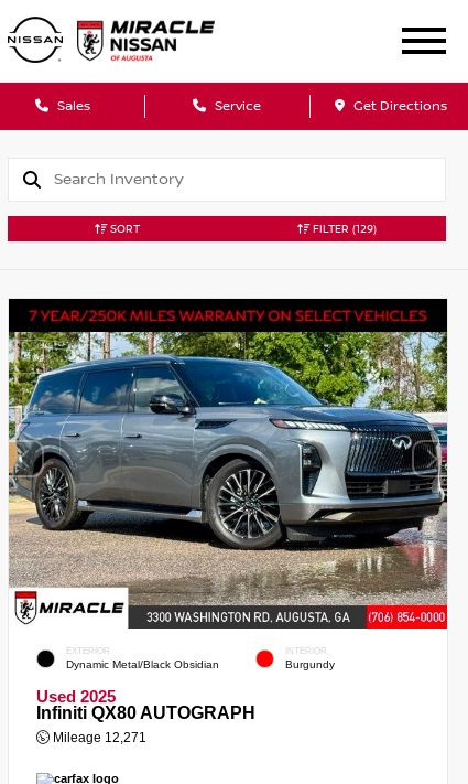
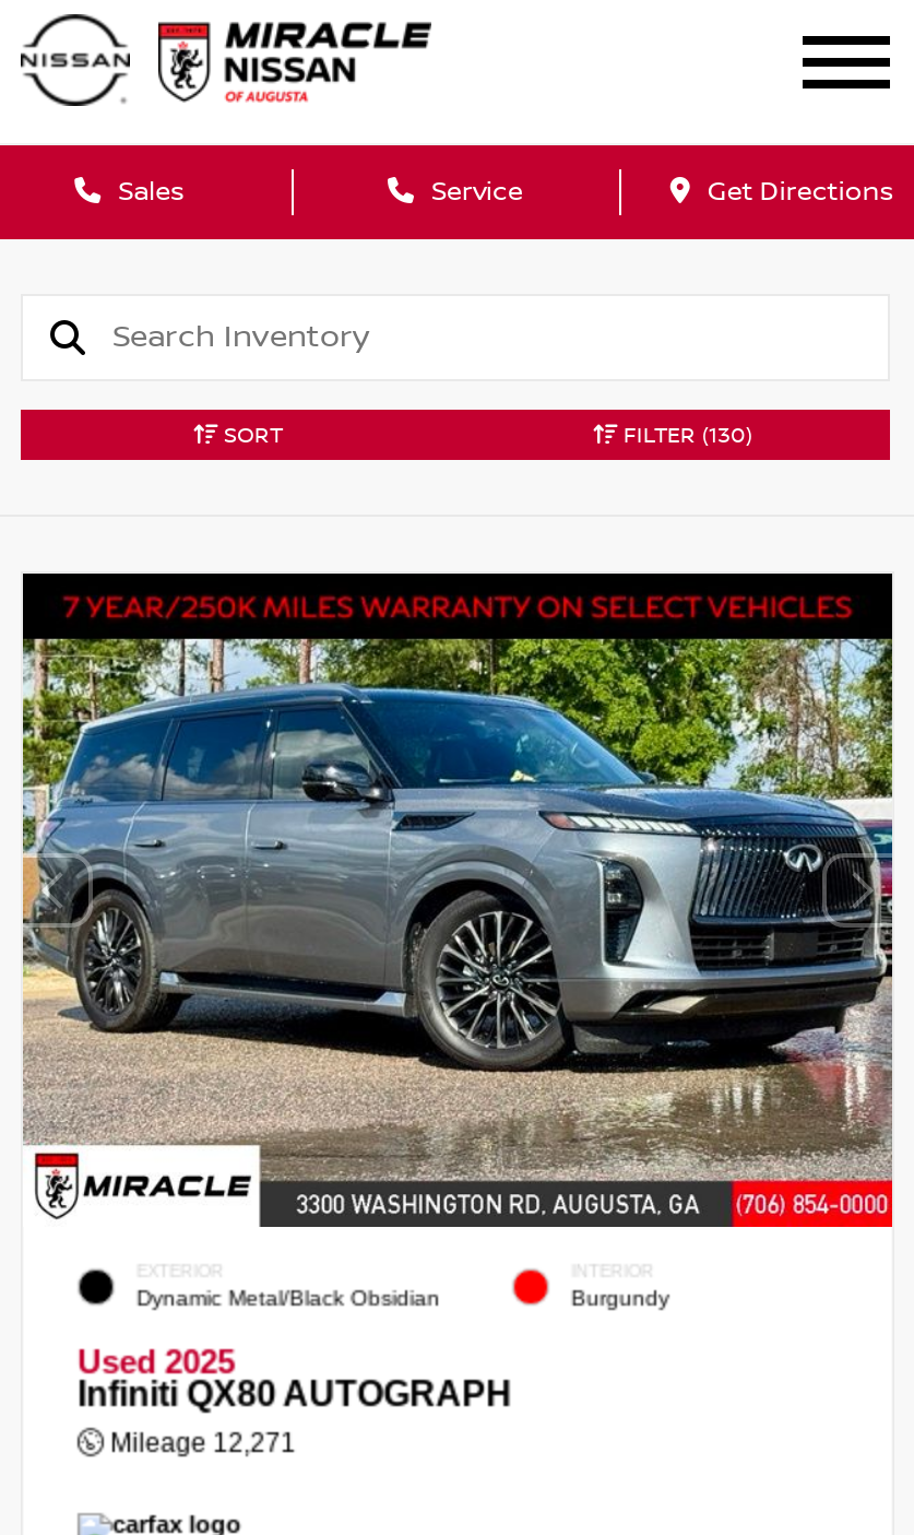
[309,221,376,236] FILTER (129) -> [617,420,752,449] FILTER (130)

